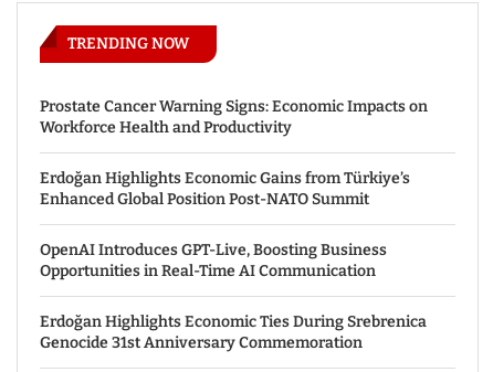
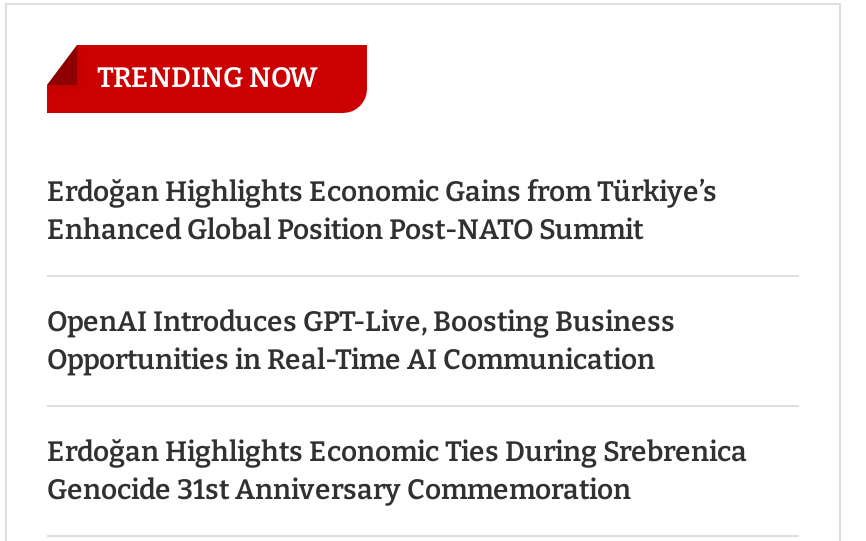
[40,97,428,137] Prostate Cancer Warning Signs: Economic Impacts on | Workforce Health and Productivity -> none

